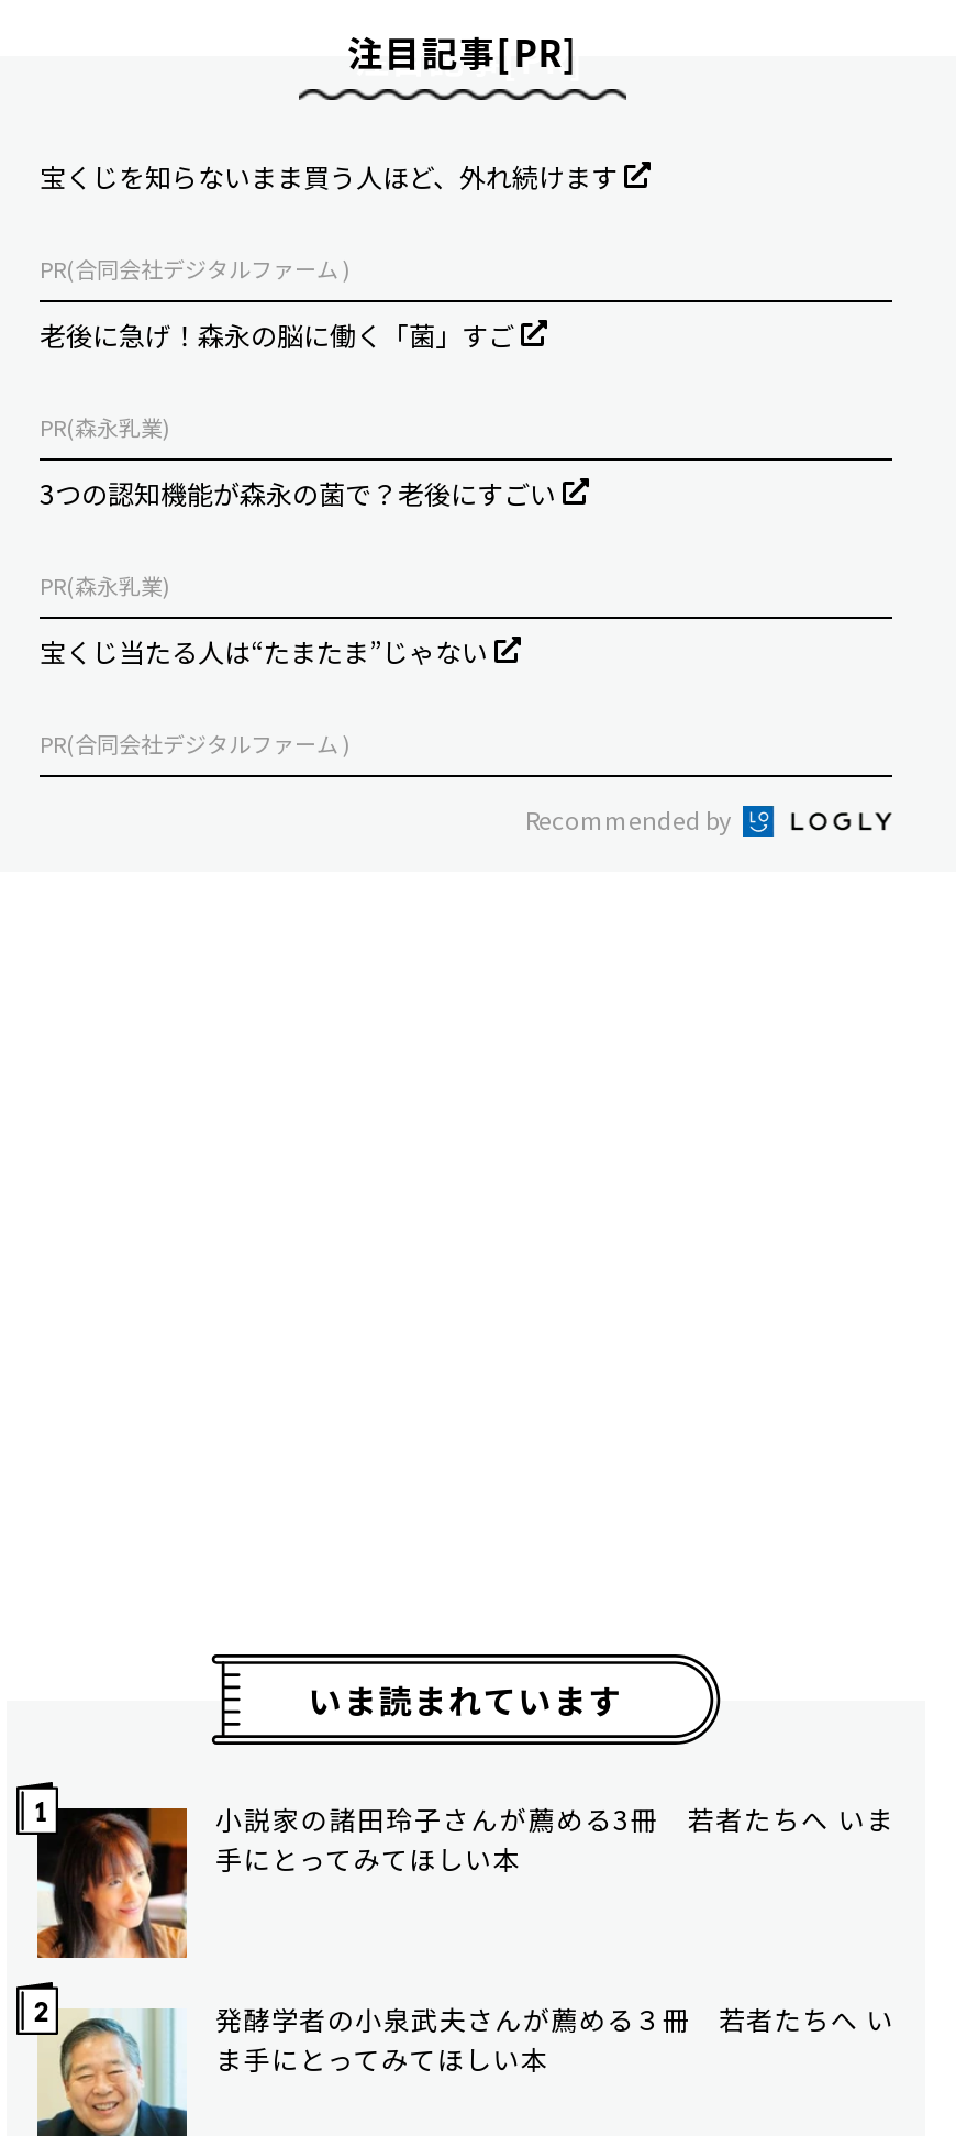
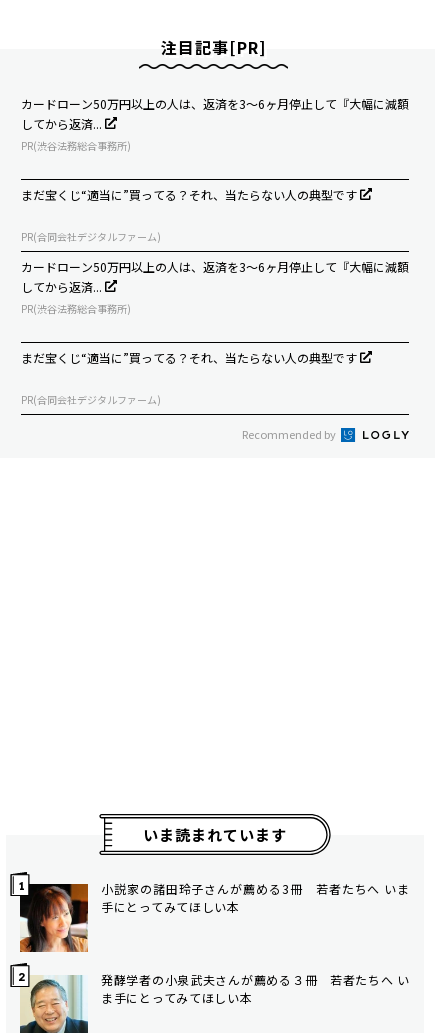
[40,157,624,760] 宝くじを知らないまま買う人ほど、外れ続けます | PR(合同会社デジタルファーム ) | 老後に急げ！森永の脳に働く「菌」すご | PR(森永乳業) | 3つの認知機能が森永の菌で？老後にすごい | PR(森永乳業) | 宝くじ当たる人は“たまたま”じゃない | PR(合同会社デジタルファーム ) -> [21,95,409,407] カードローン50万円以上の人は、返済を3～6ヶ月停止して『大幅に減額 | してから返済... | PR(渋谷法務総合事務所) | まだ宝くじ“適当に”買ってる？それ、当たらない人の典型です | PR(合同会社デジタルファーム) | カードローン50万円以上の人は、返済を3～6ヶ月停止して『大幅に減額 | してから返済... | PR(渋谷法務総合事務所) | まだ宝くじ“適当に”買ってる？それ、当たらない人の典型です | PR(合同会社デジタルファーム)

